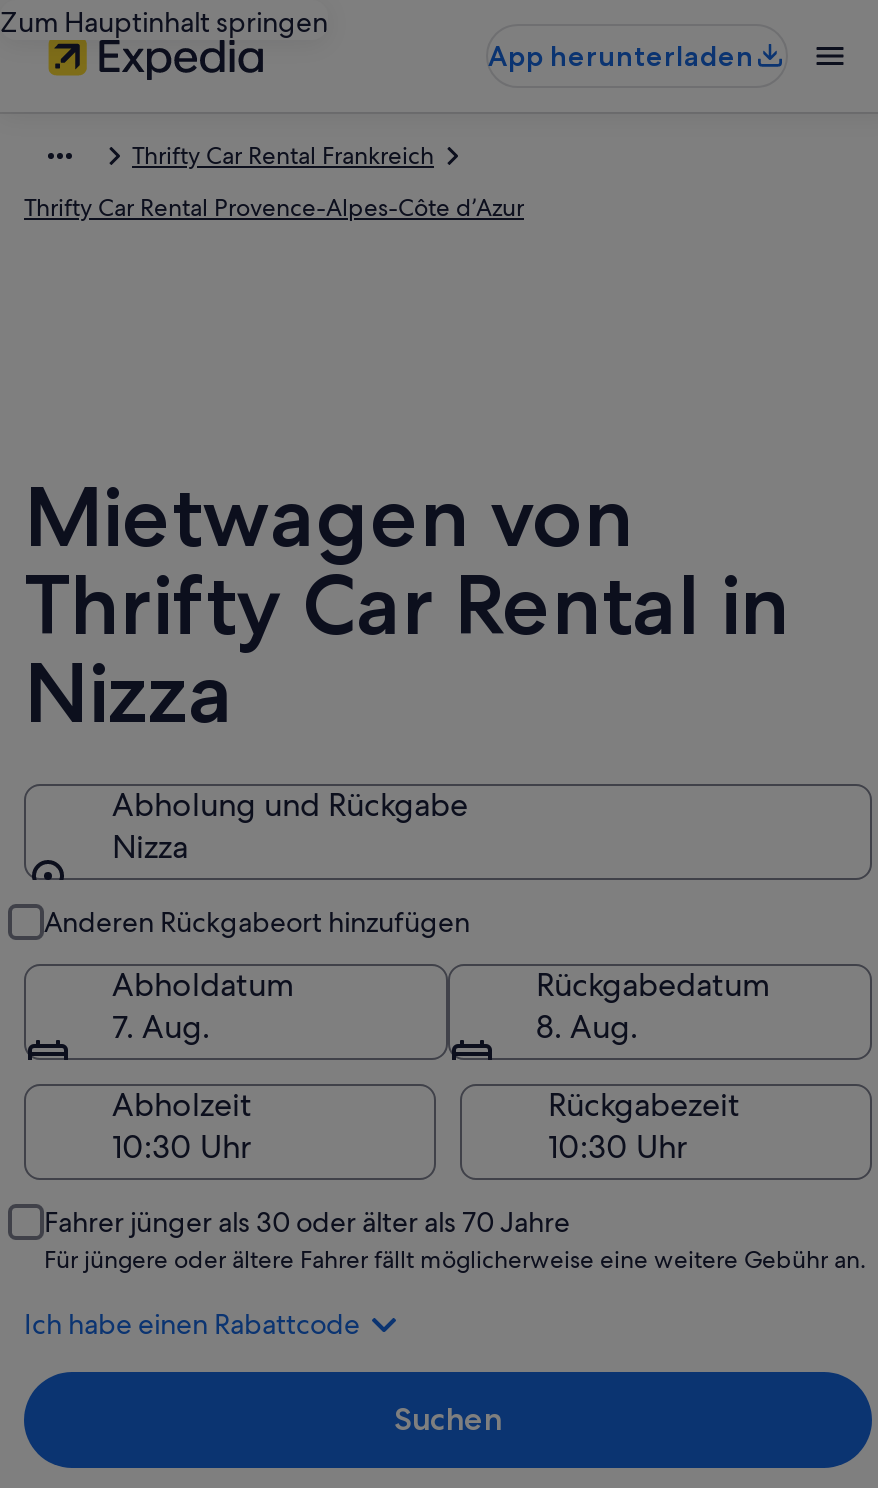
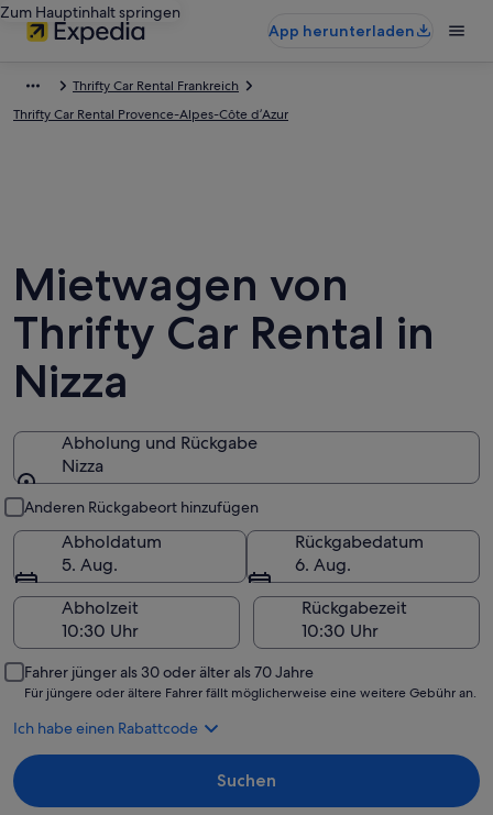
[112,1006,210,1048] 7. Aug. -> [62,553,118,576] 5. Aug.
[536,1006,638,1048] 8. Aug. -> [295,553,351,576] 6. Aug.

